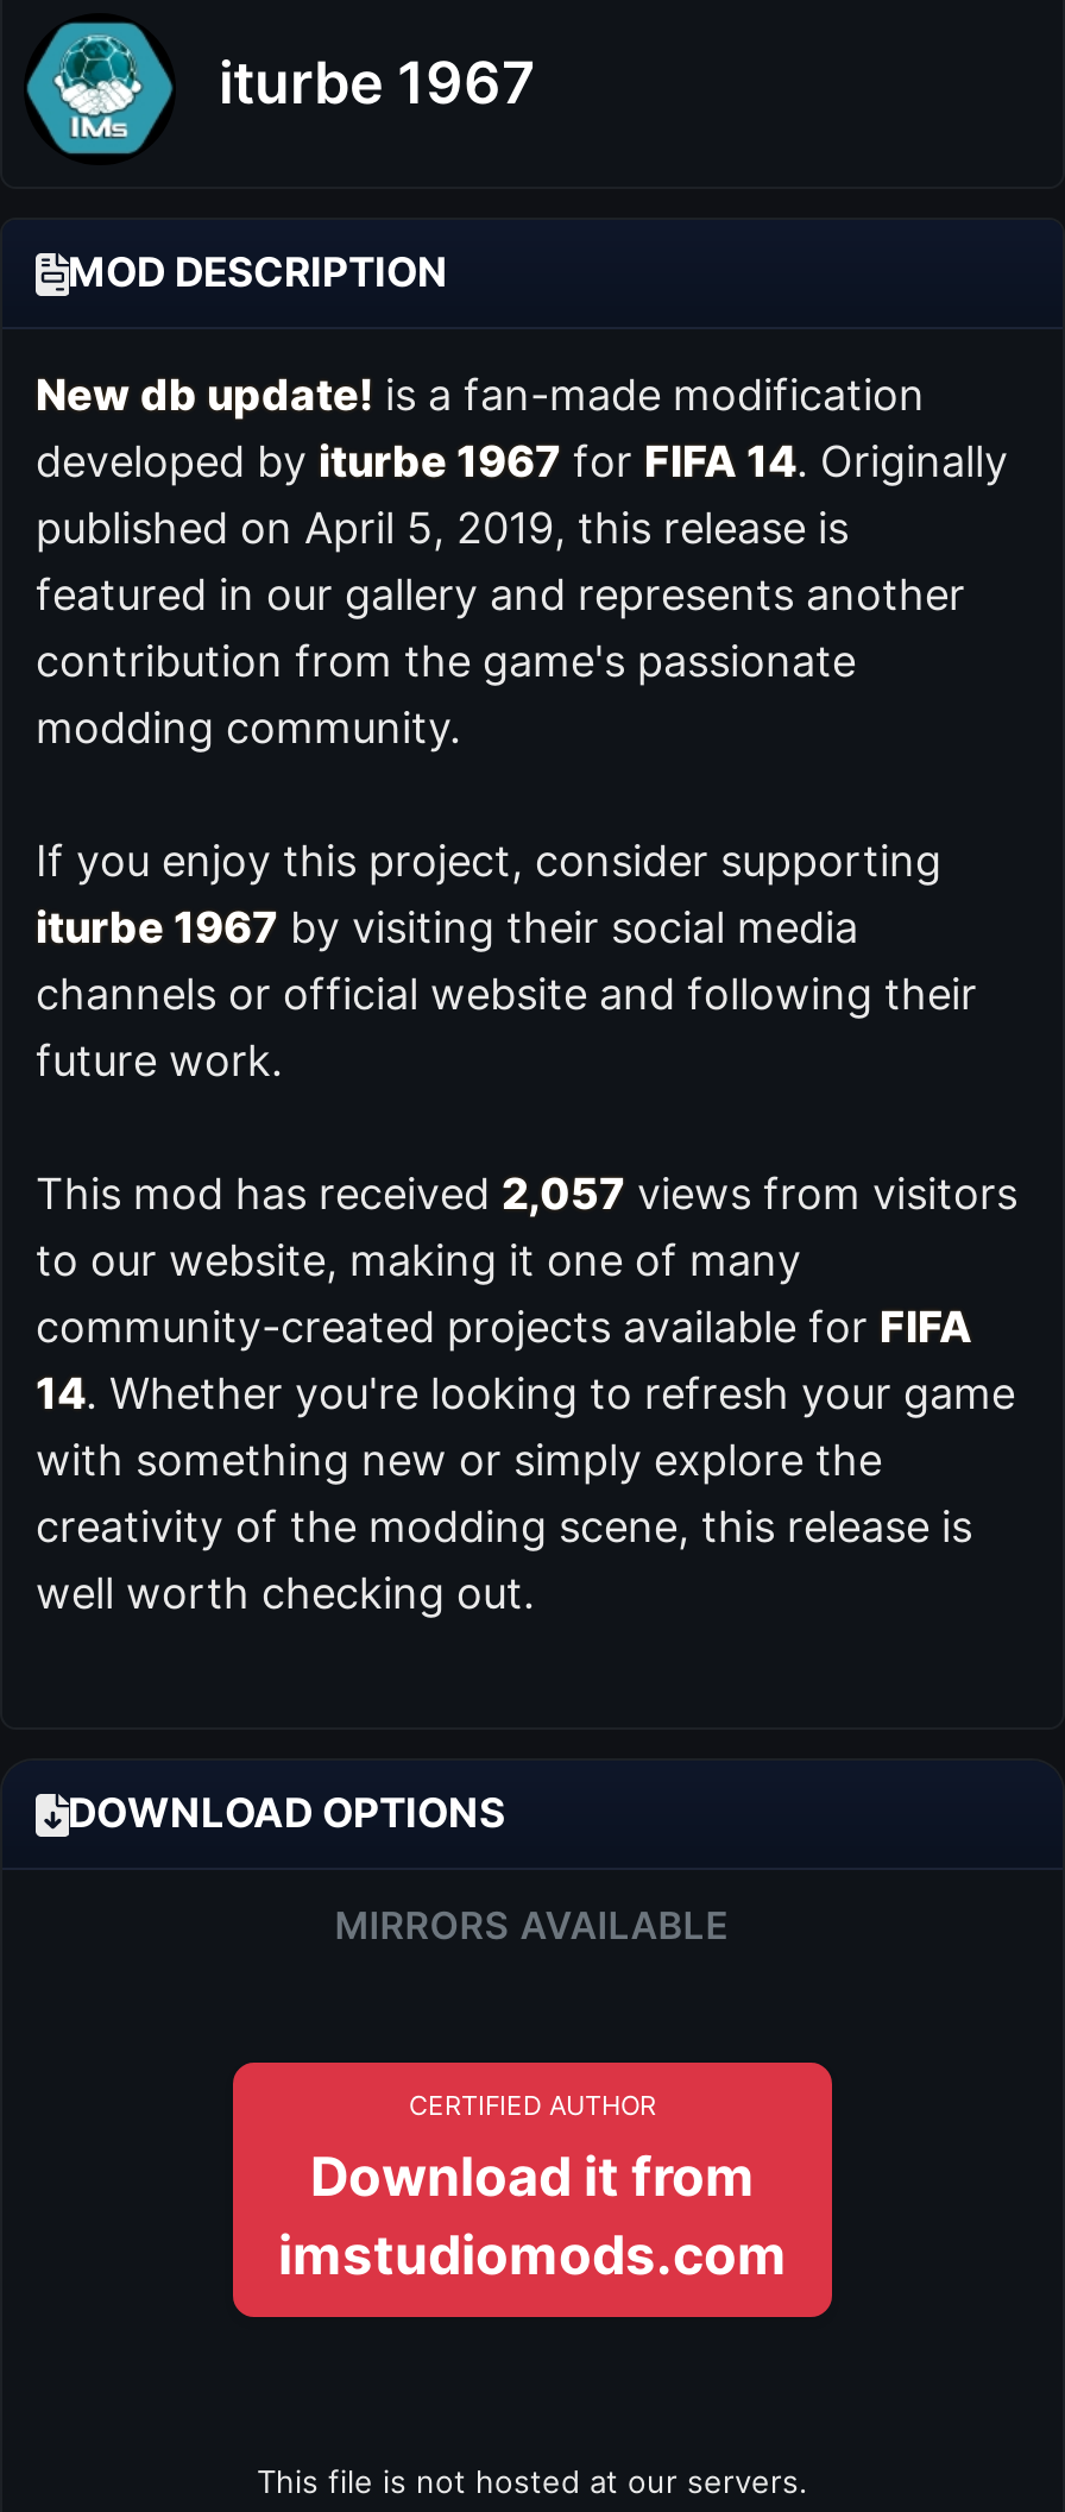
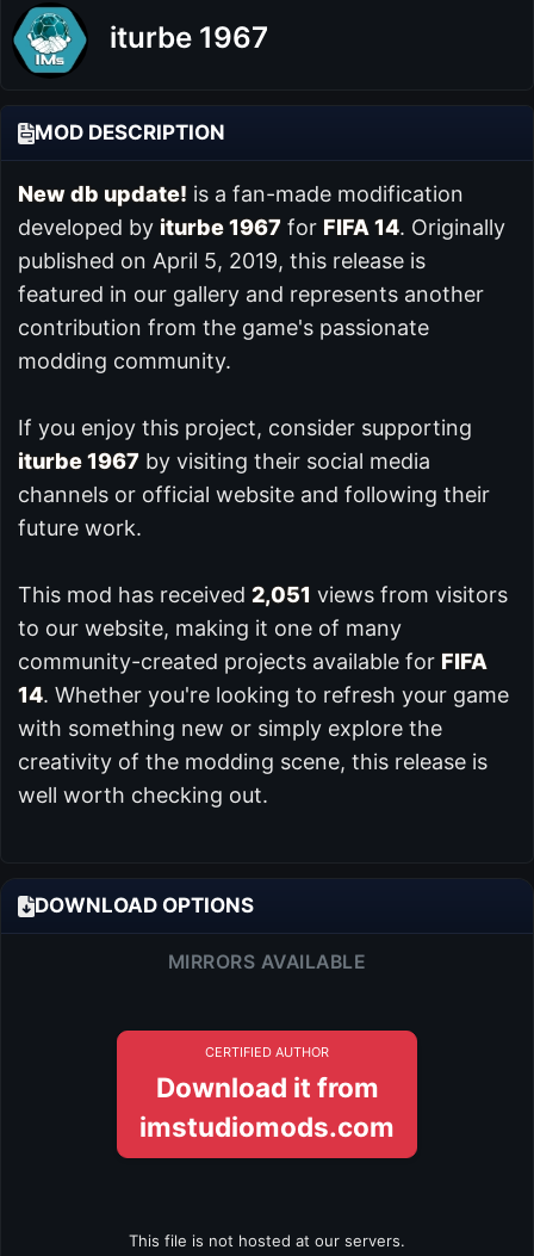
[36,1169,1017,1219] This mod has received 2,057 views from visitors -> [18,582,508,607] This mod has received 2,051 views from visitors

